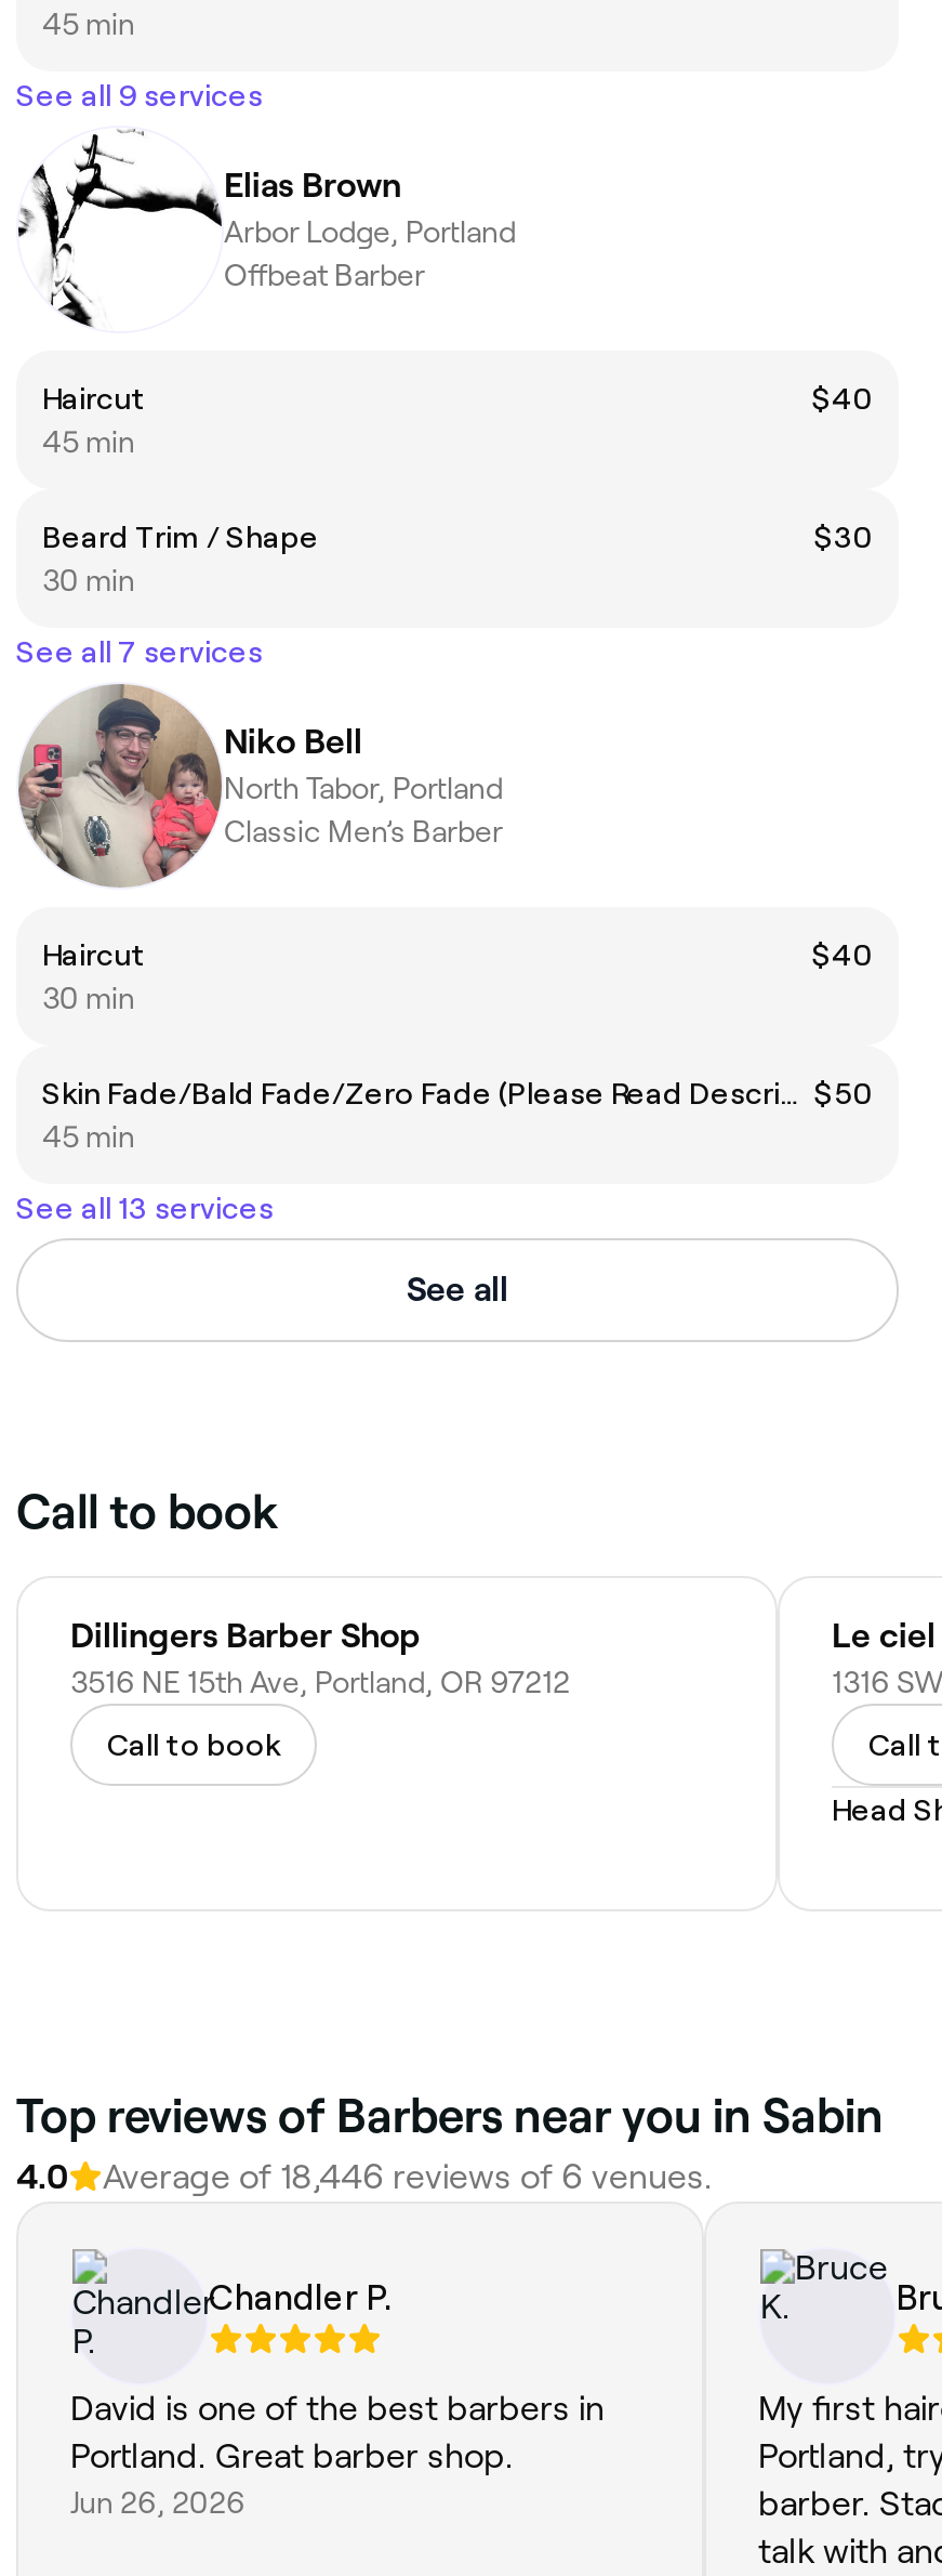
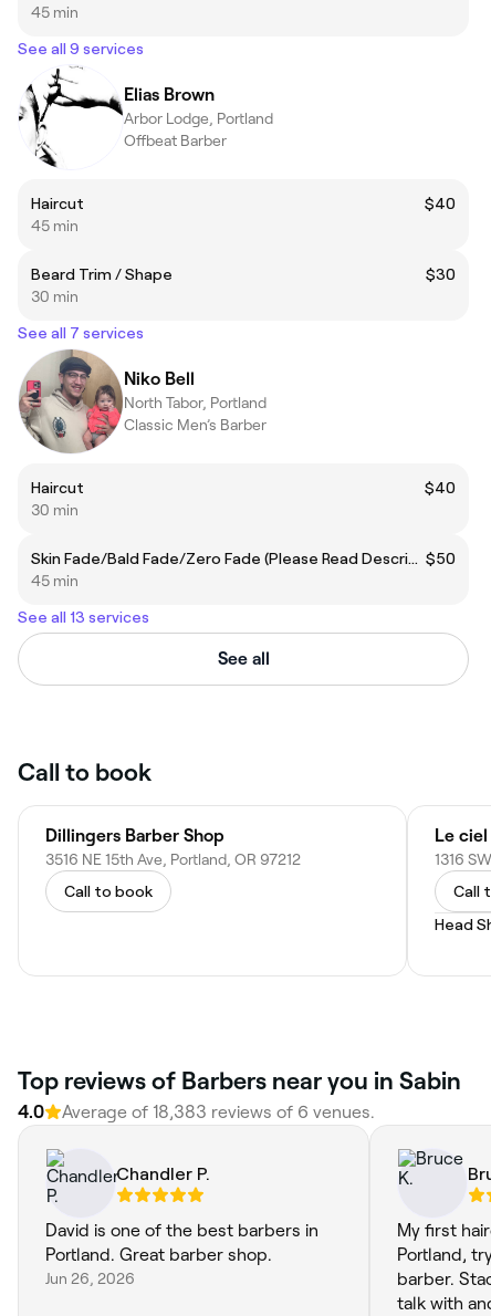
[103,2157,713,2194] Average of 18,446 reviews of 6 venues. -> [62,1102,375,1121] Average of 18,383 reviews of 6 venues.

